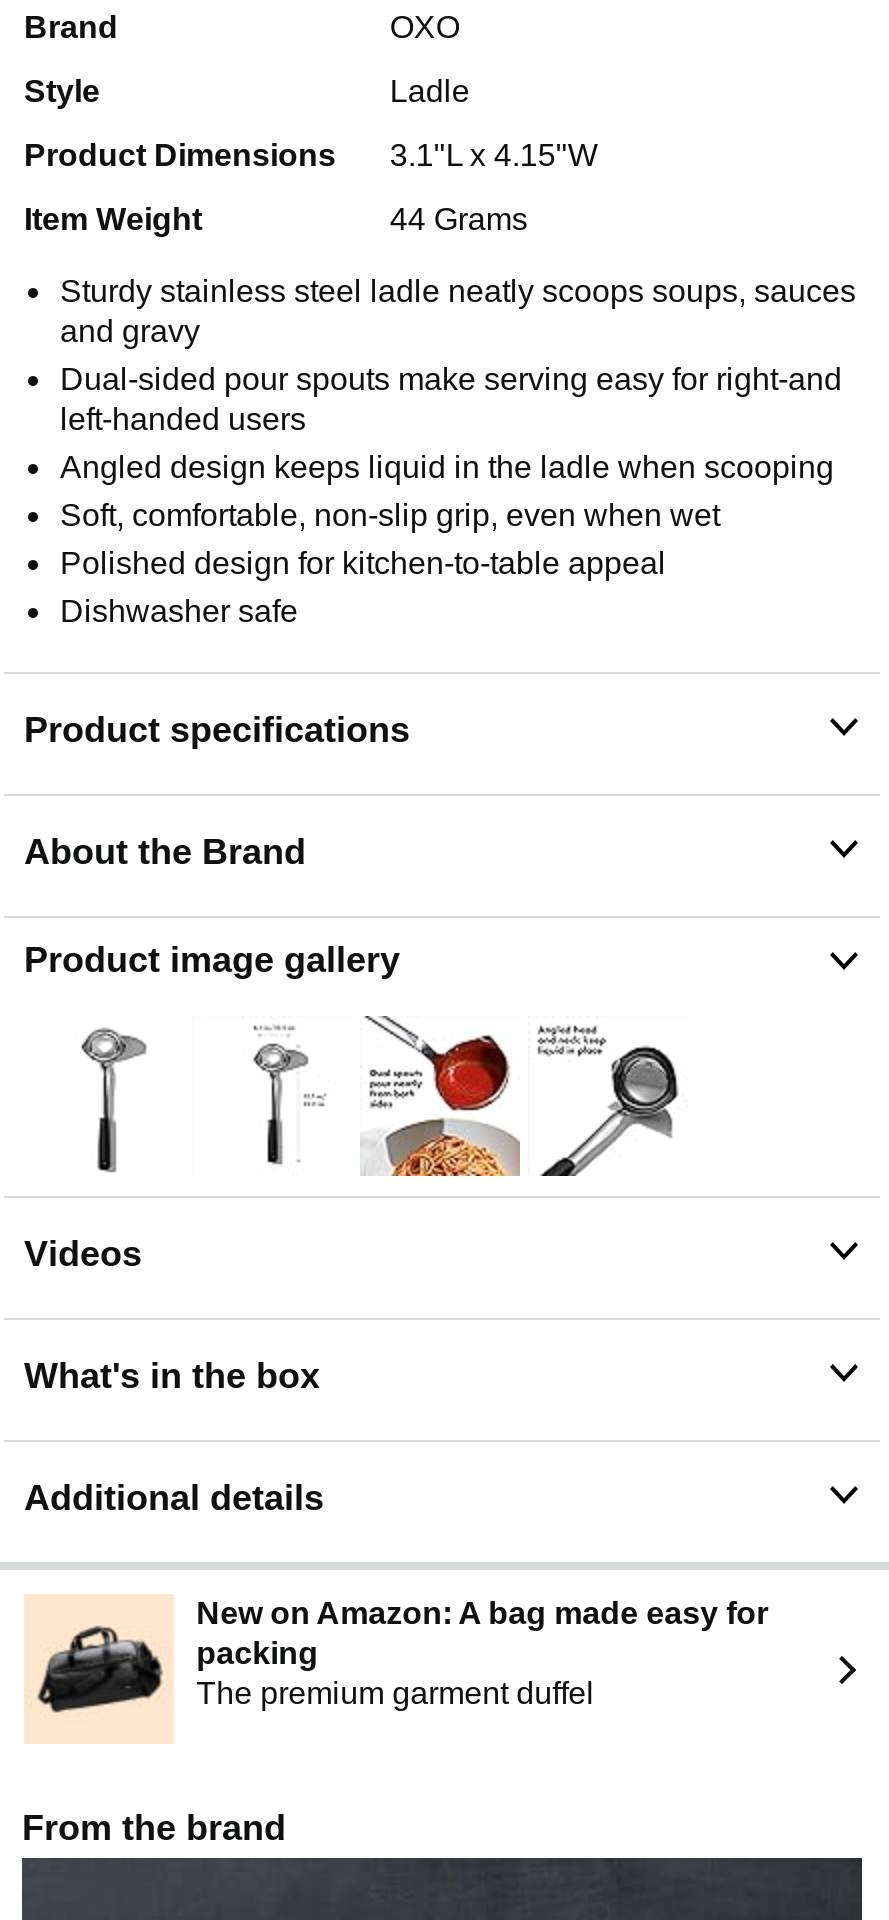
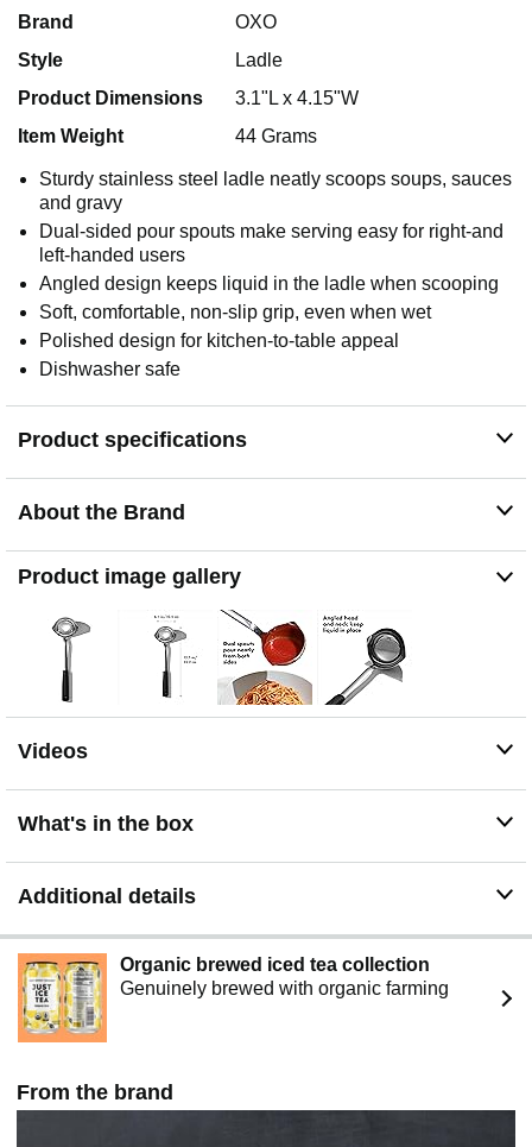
[26,1596,768,1742] [image] | New on Amazon: A bag made easy for | packing | The premium garment duffel -> [18,953,449,1042] [image] | Organic brewed iced tea collection | Genuinely brewed with organic farming

